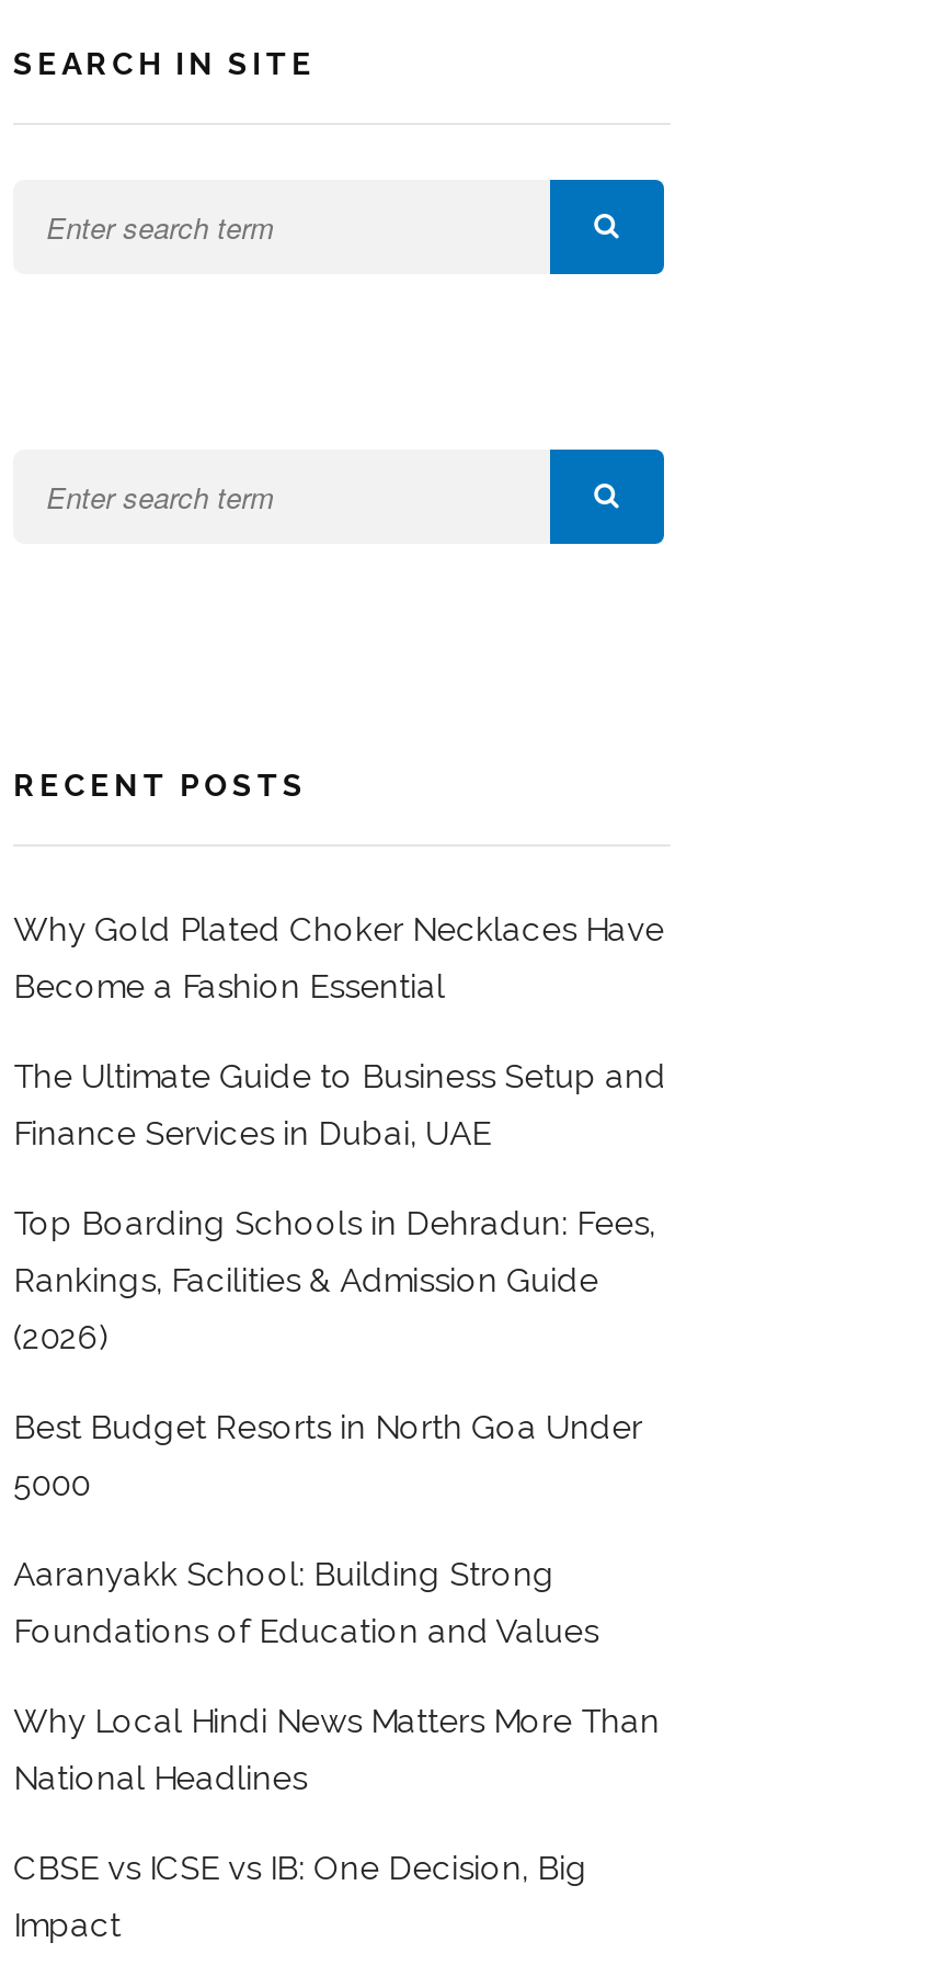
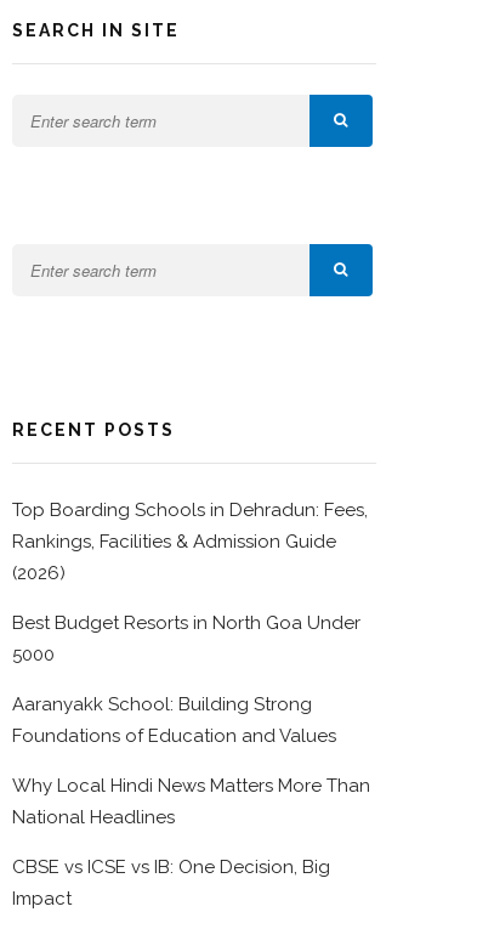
[13,911,666,1154] Why Gold Plated Choker Necklaces Have | Become a Fashion Essential | The Ultimate Guide to Business Setup and | Finance Services in Dubai, UAE -> none

